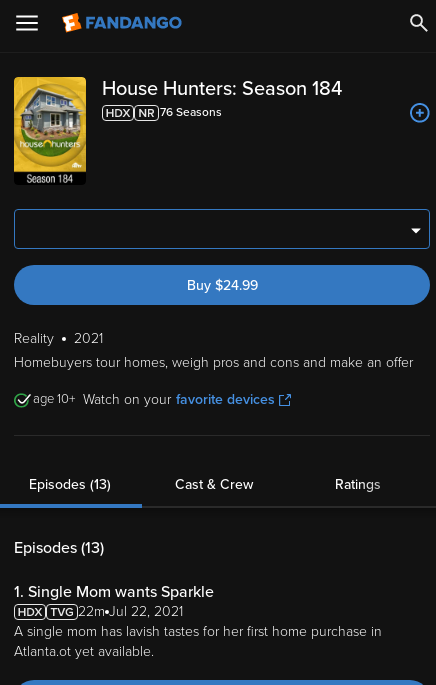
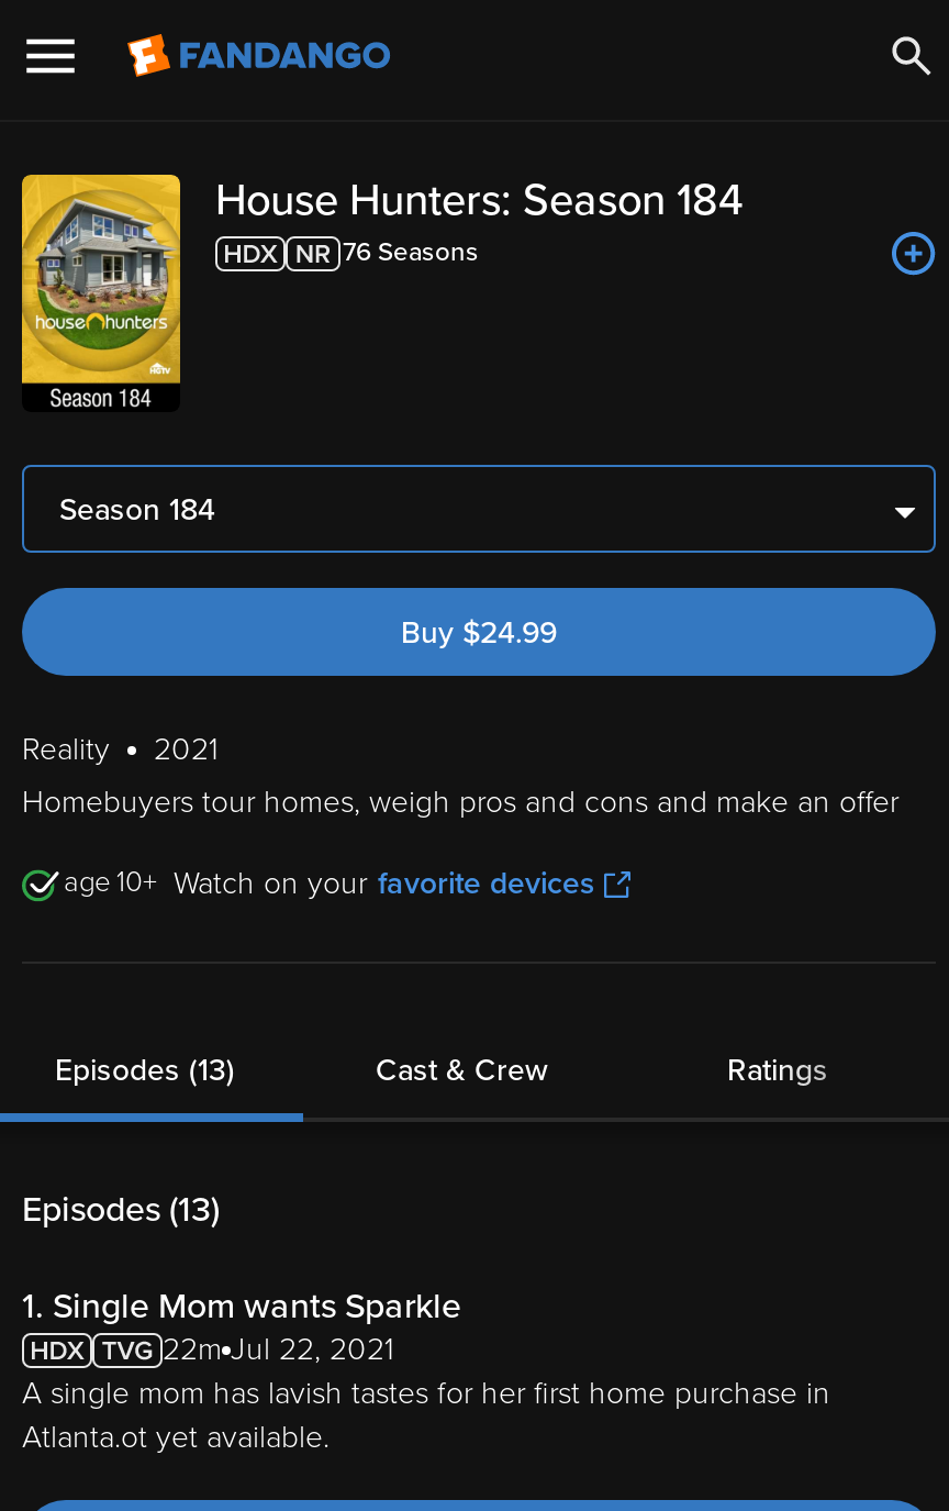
none -> [59,491,215,529] Season 184

